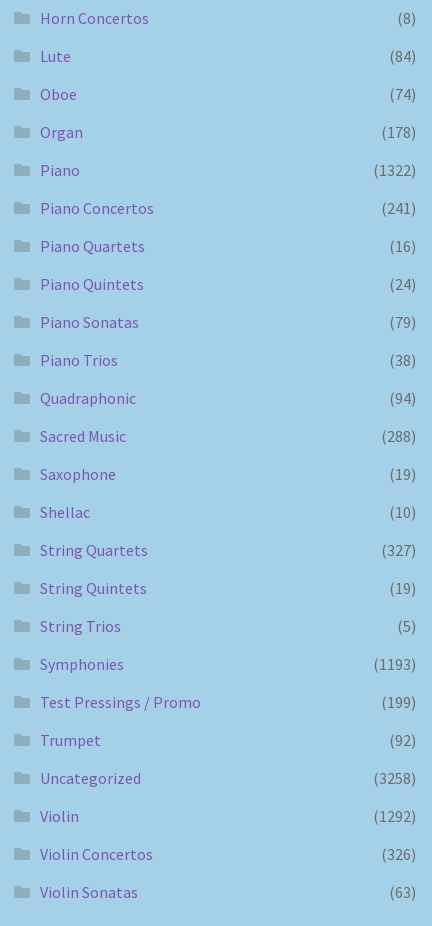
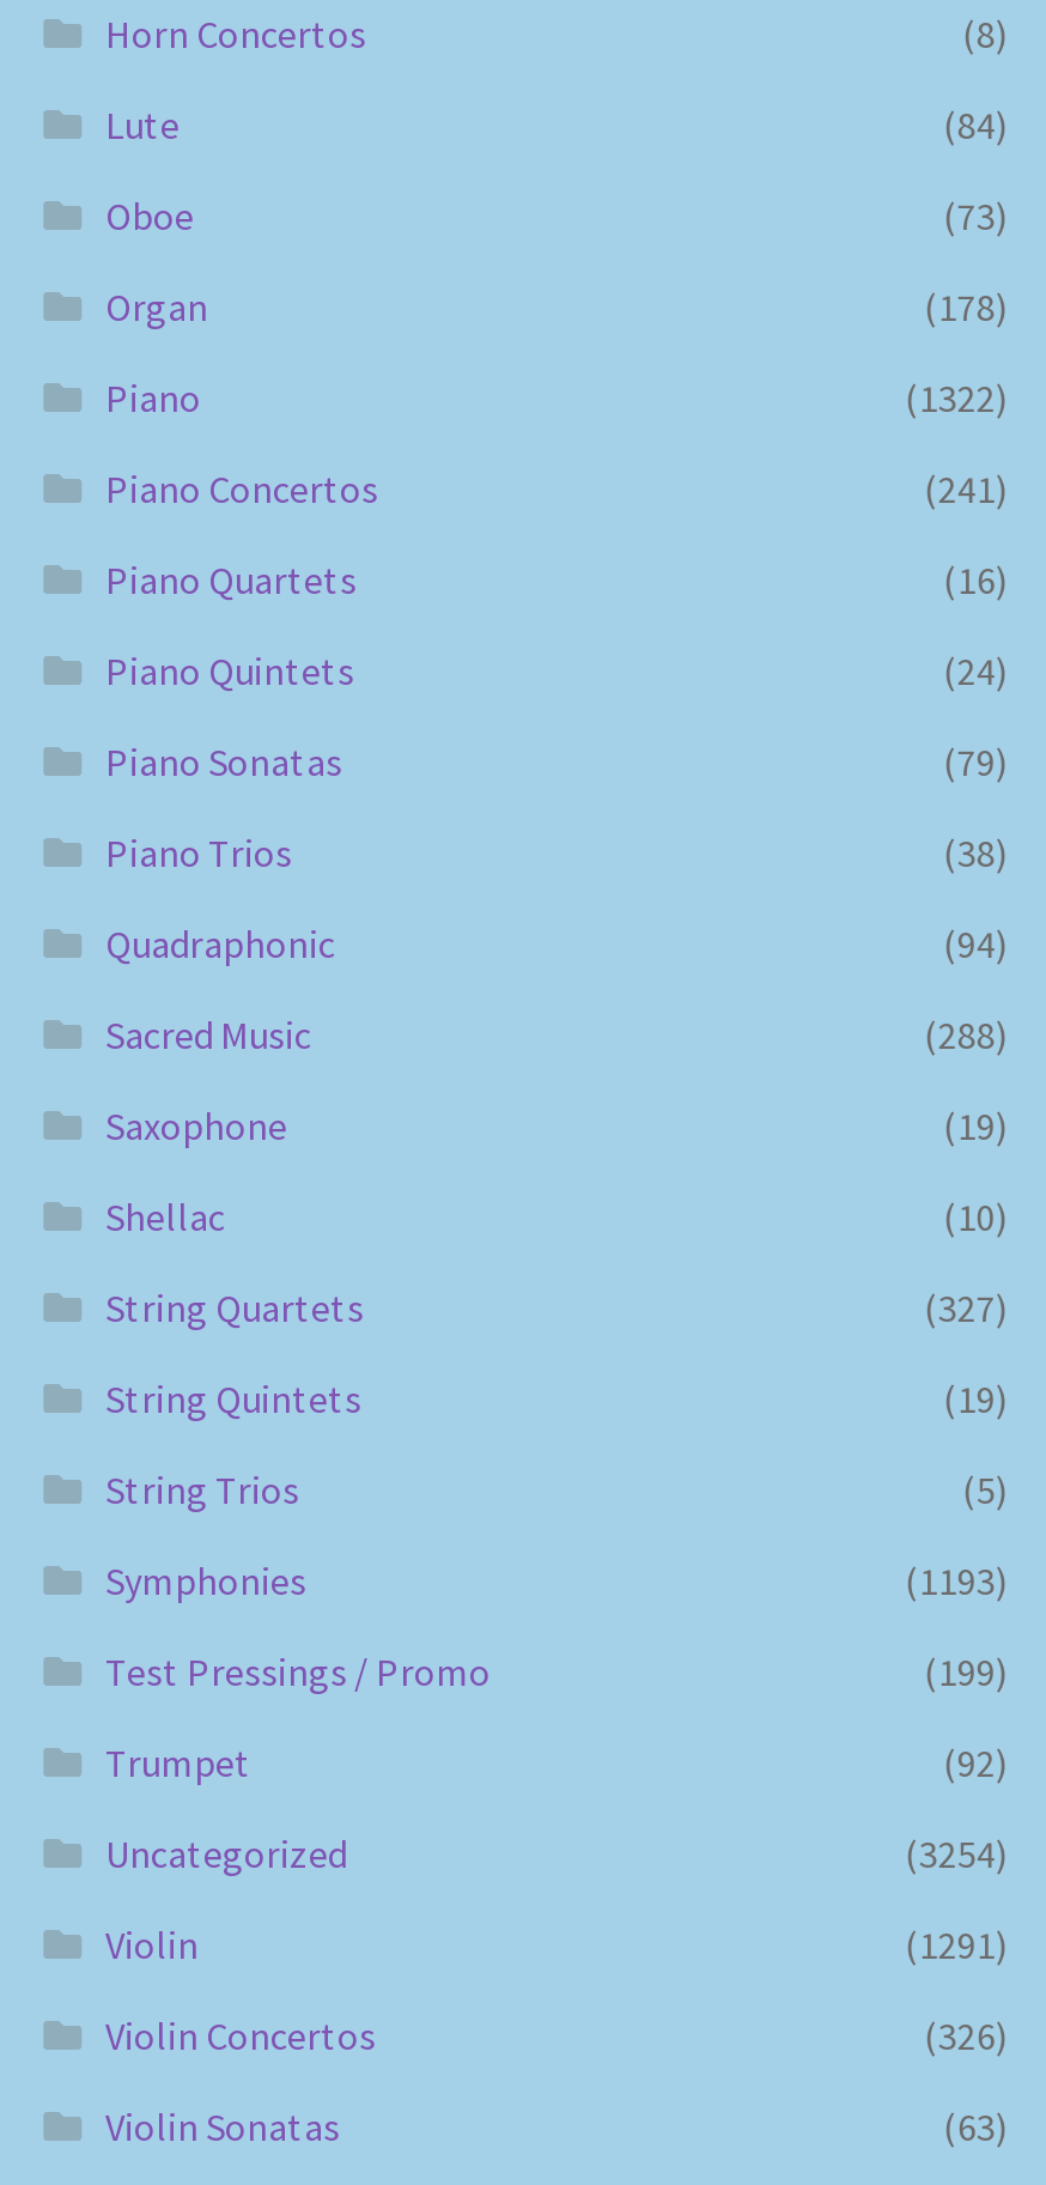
[389,84,416,104] (74) -> [943,192,1007,240] (73)
[373,768,416,788] (3258) -> [905,1830,1007,1878] (3254)
[373,806,416,826] (1292) -> [905,1921,1007,1969] (1291)

